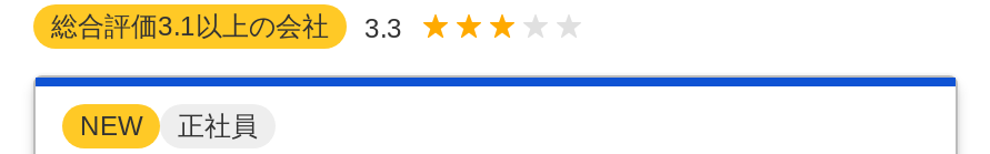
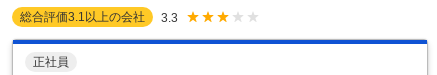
[80,111,142,142] NEW -> none

